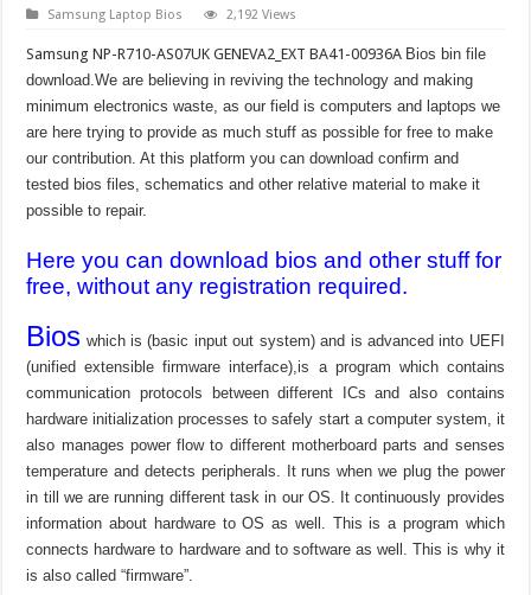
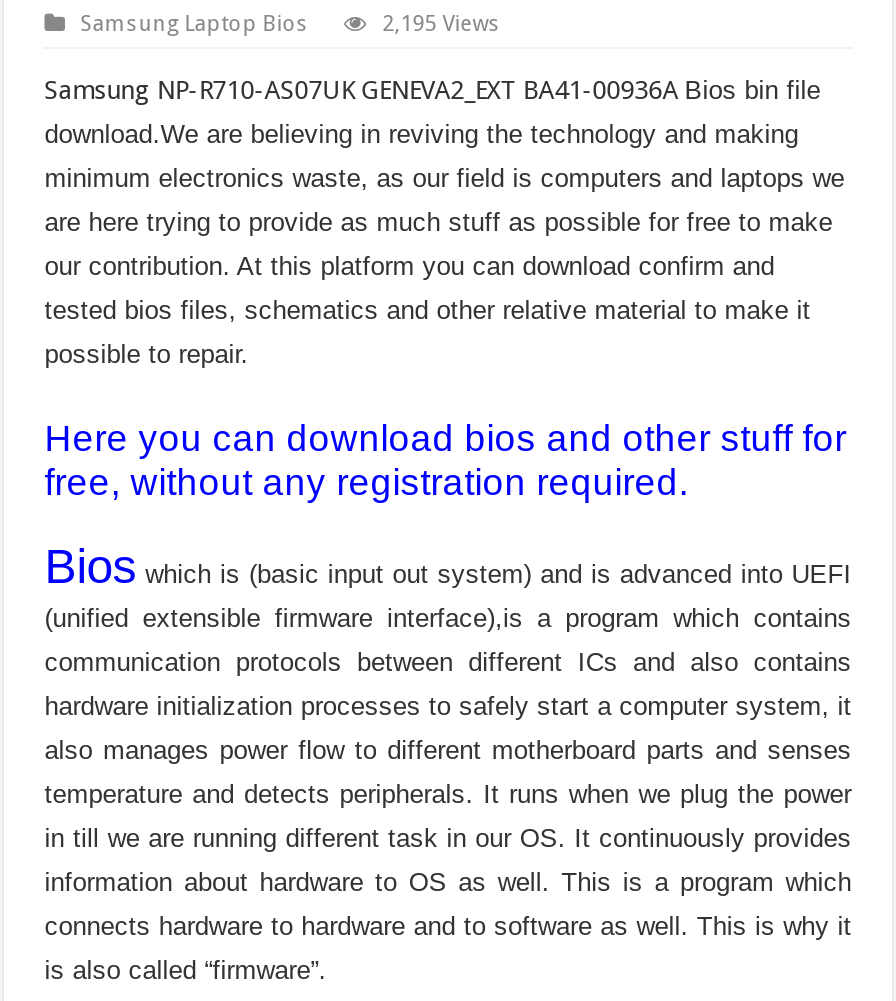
[227,7,297,22] 2,192 Views -> [382,10,500,36] 2,195 Views

